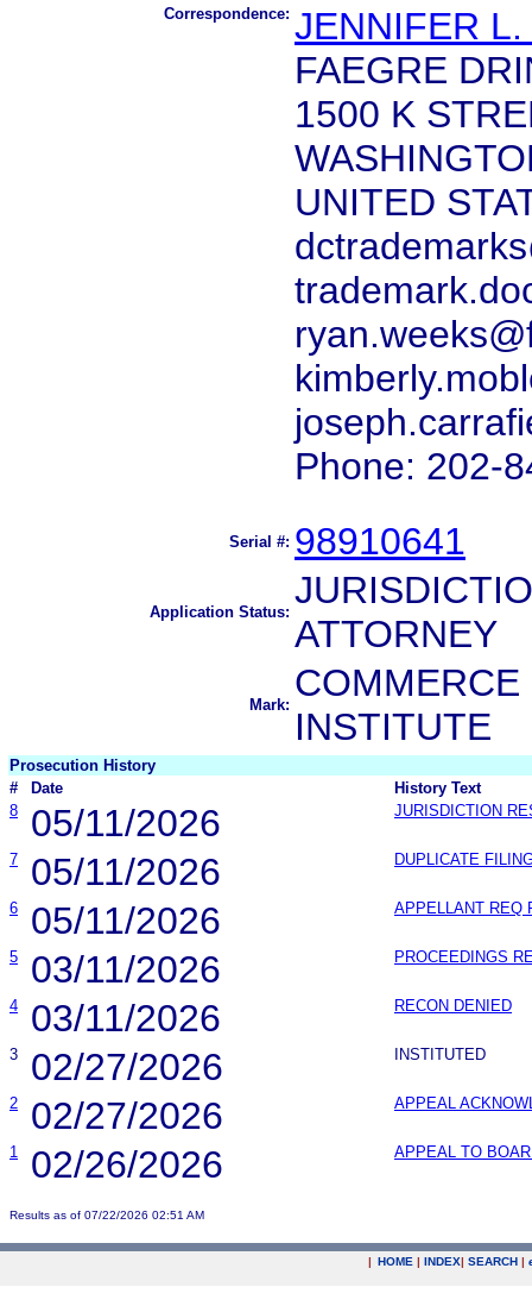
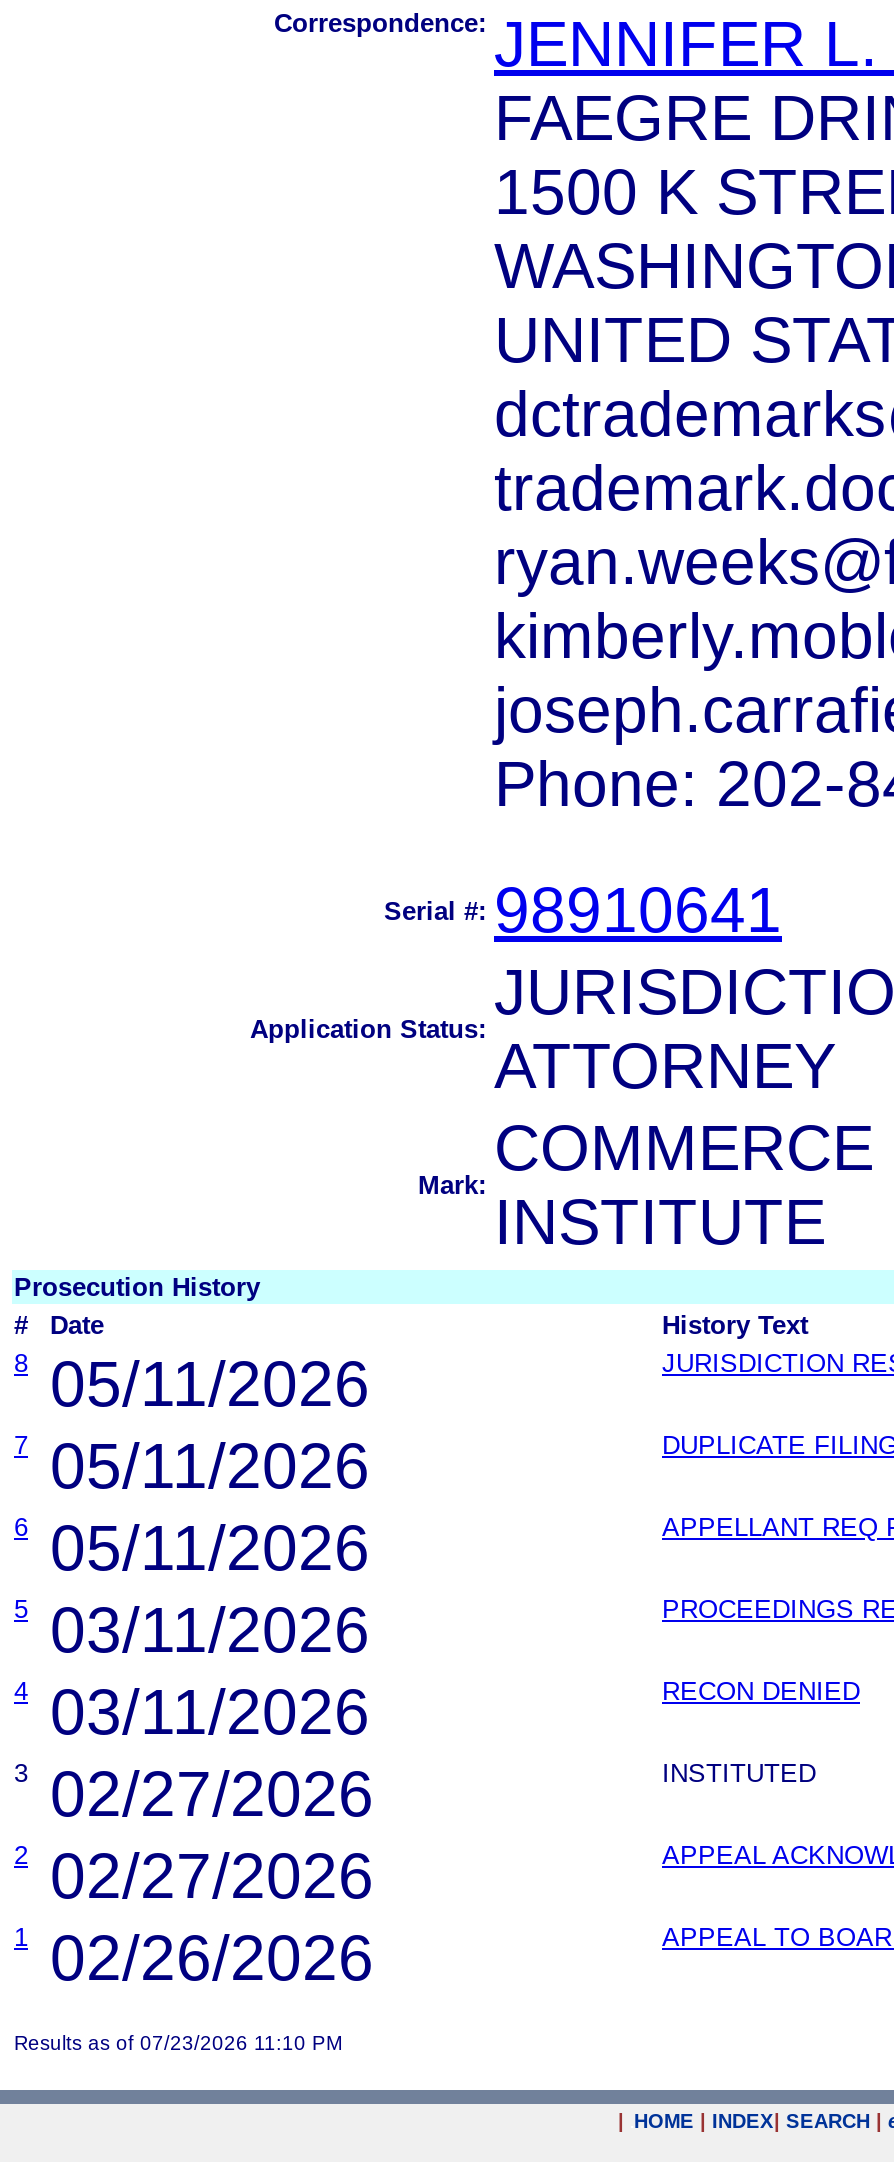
[9,1208,204,1221] Results as of 07/22/2026 02:51 AM -> [14,2032,342,2054] Results as of 07/23/2026 11:10 PM

